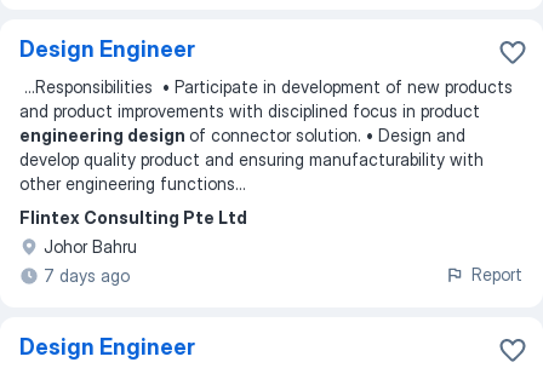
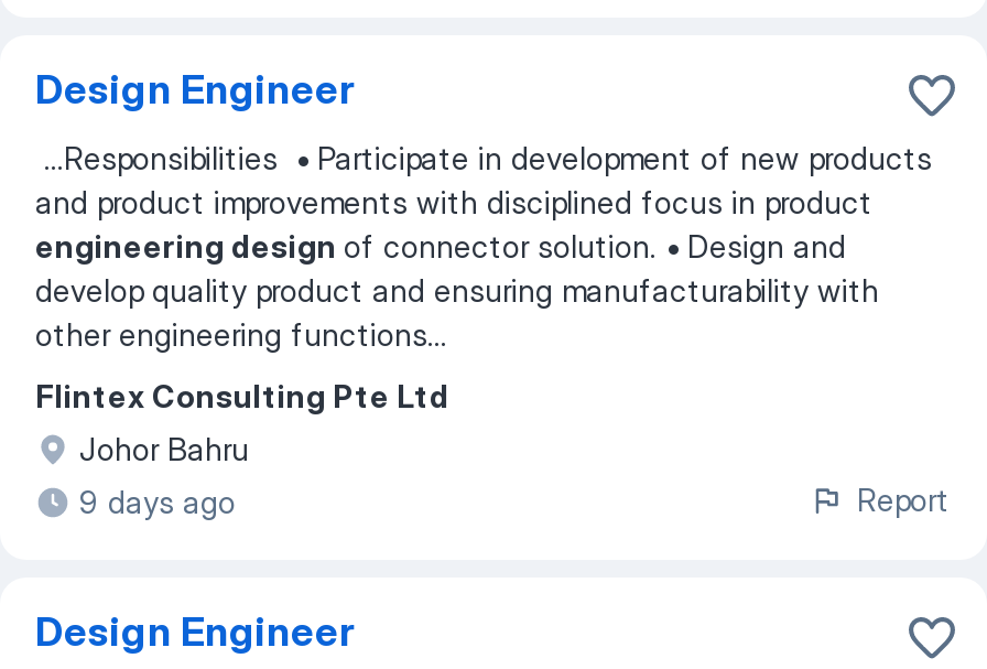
[44,265,130,286] 7 days ago -> [79,483,236,520] 9 days ago

